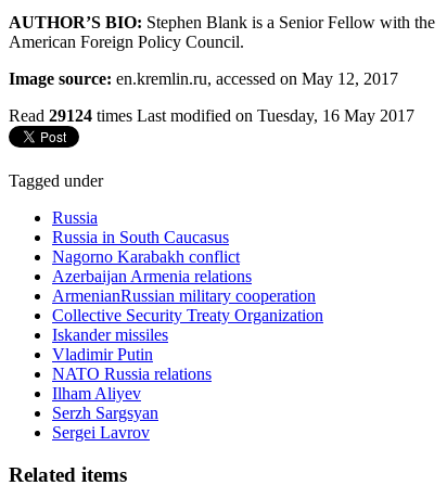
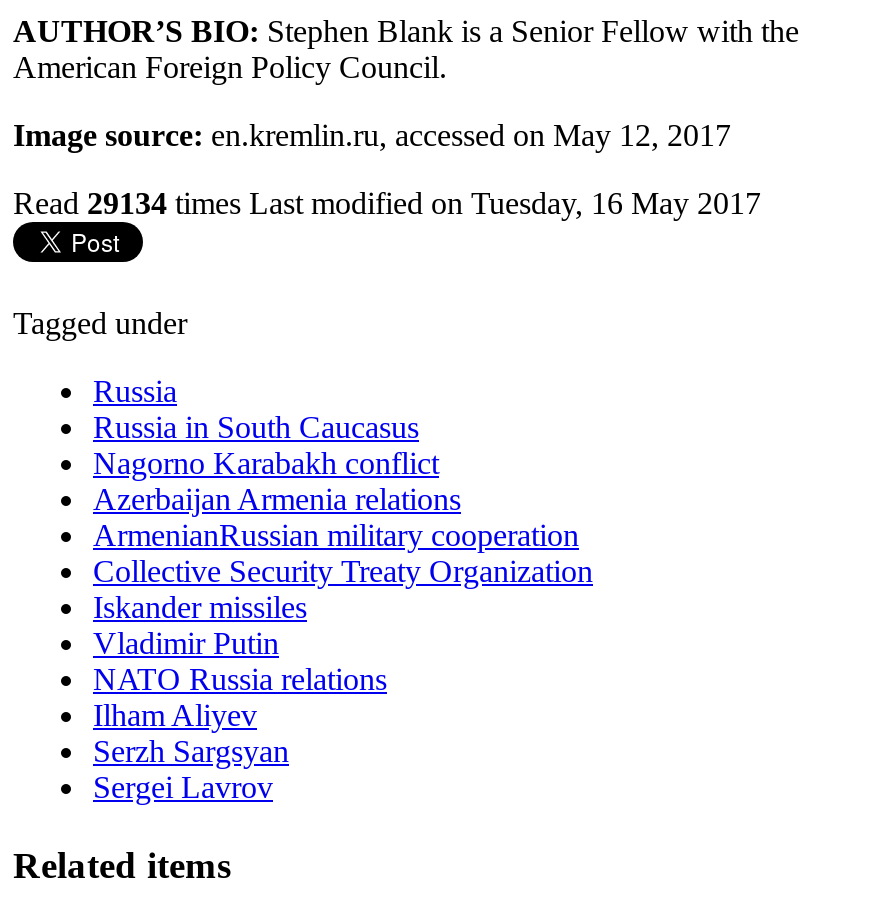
[9,106,414,125] Read 29124 times Last modified on Tuesday, 16 May 2017 -> [13,186,761,220] Read 29134 times Last modified on Tuesday, 16 May 2017

